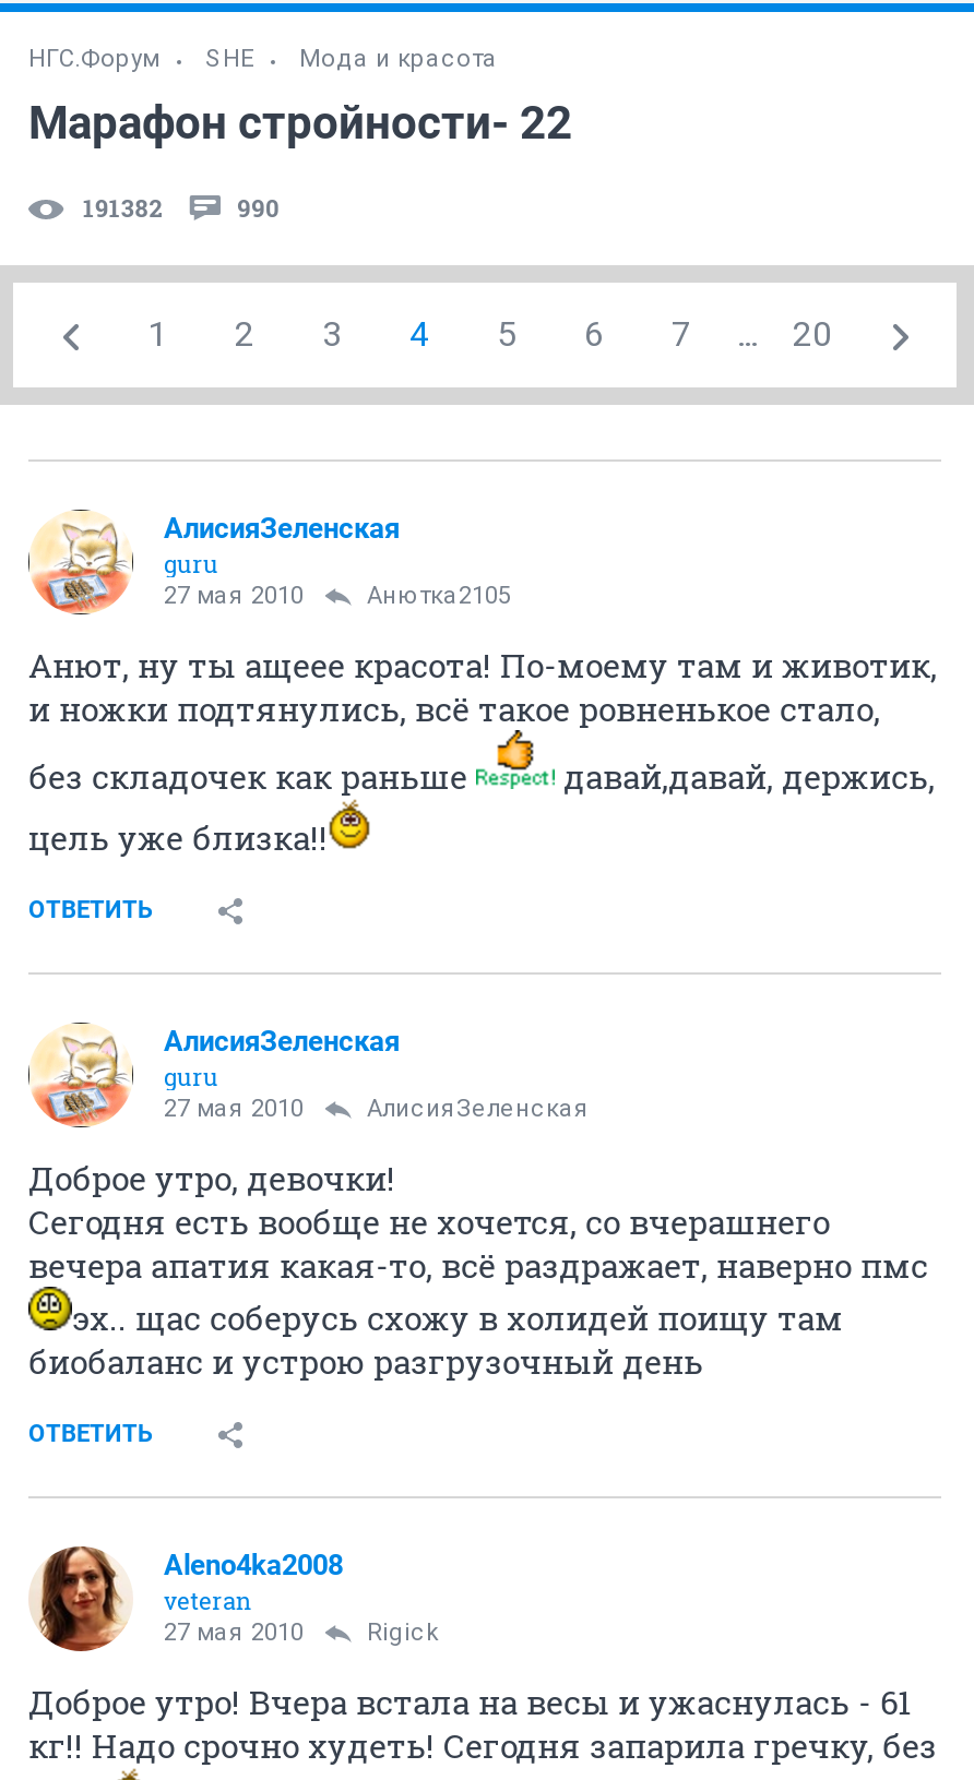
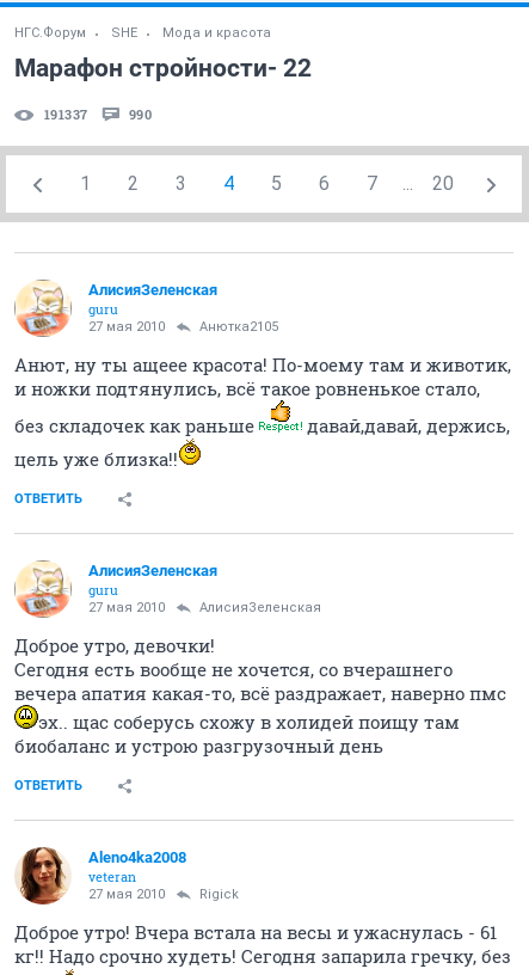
[83,191,163,224] 191382 -> [44,105,88,123] 191337

